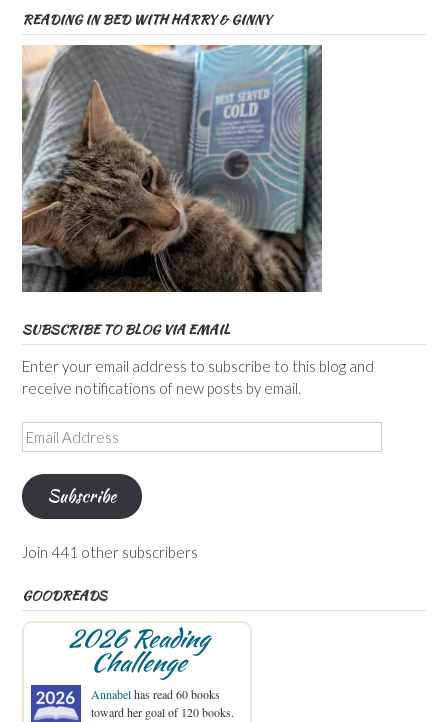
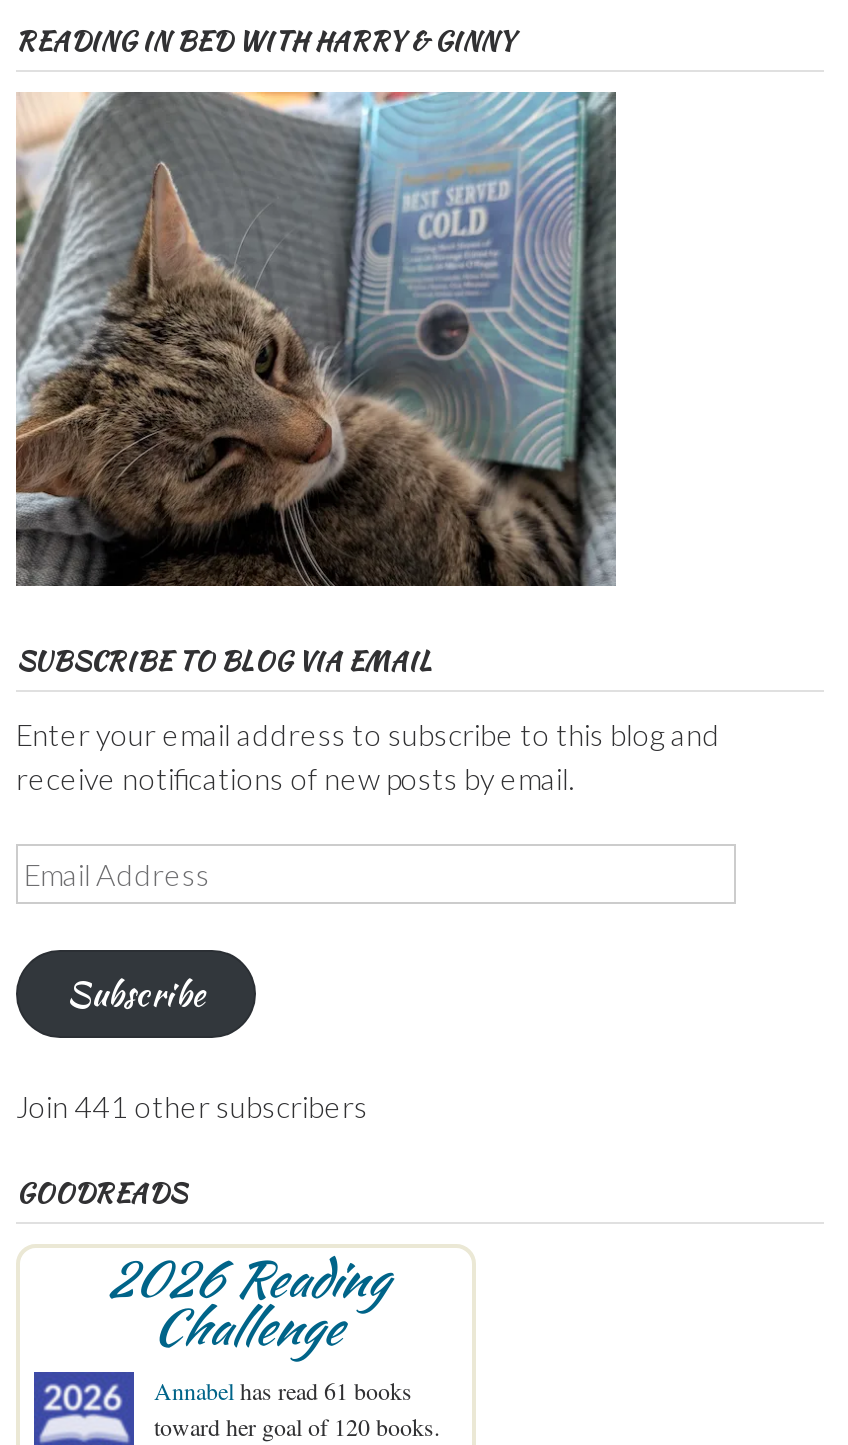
[91,686,220,702] Annabel has read 60 books -> [154,1374,412,1406] Annabel has read 61 books

